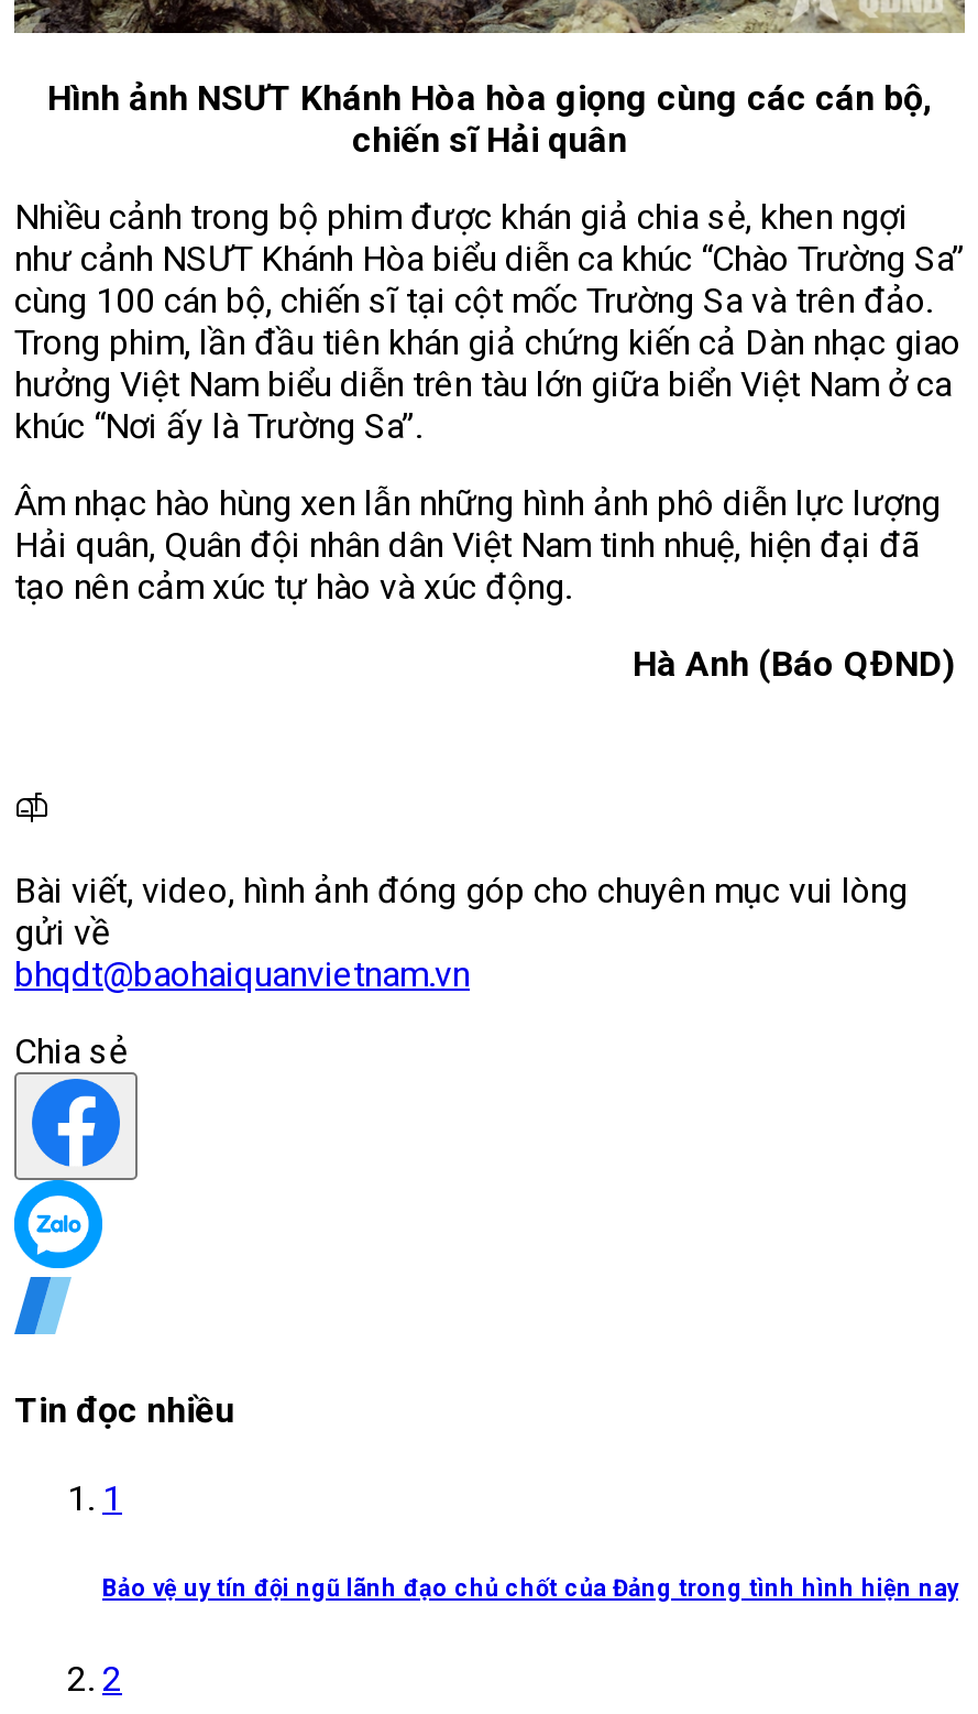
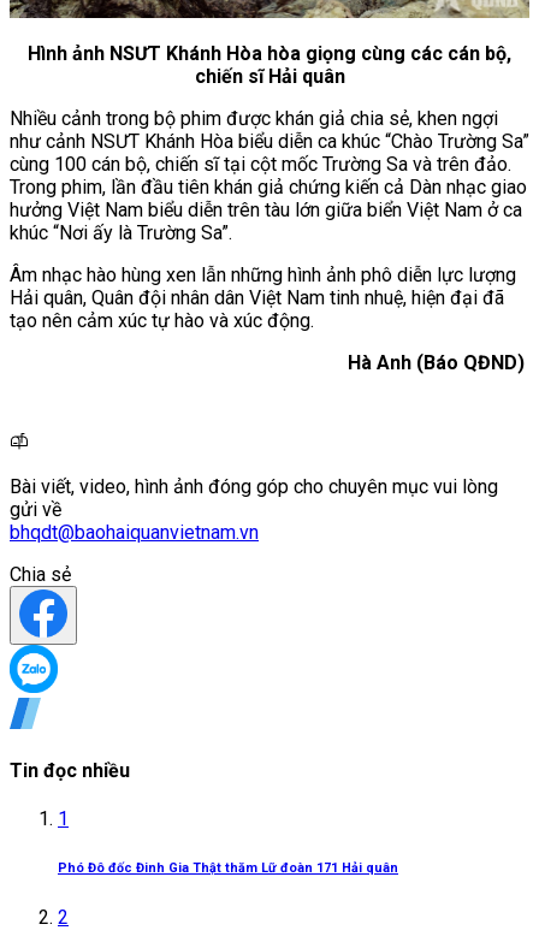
[102,1575,958,1603] Bảo vệ uy tín đội ngũ lãnh đạo chủ chốt của Đảng trong tình hình hiện nay -> [58,860,398,876] Phó Đô đốc Đinh Gia Thật thăm Lữ đoàn 171 Hải quân

